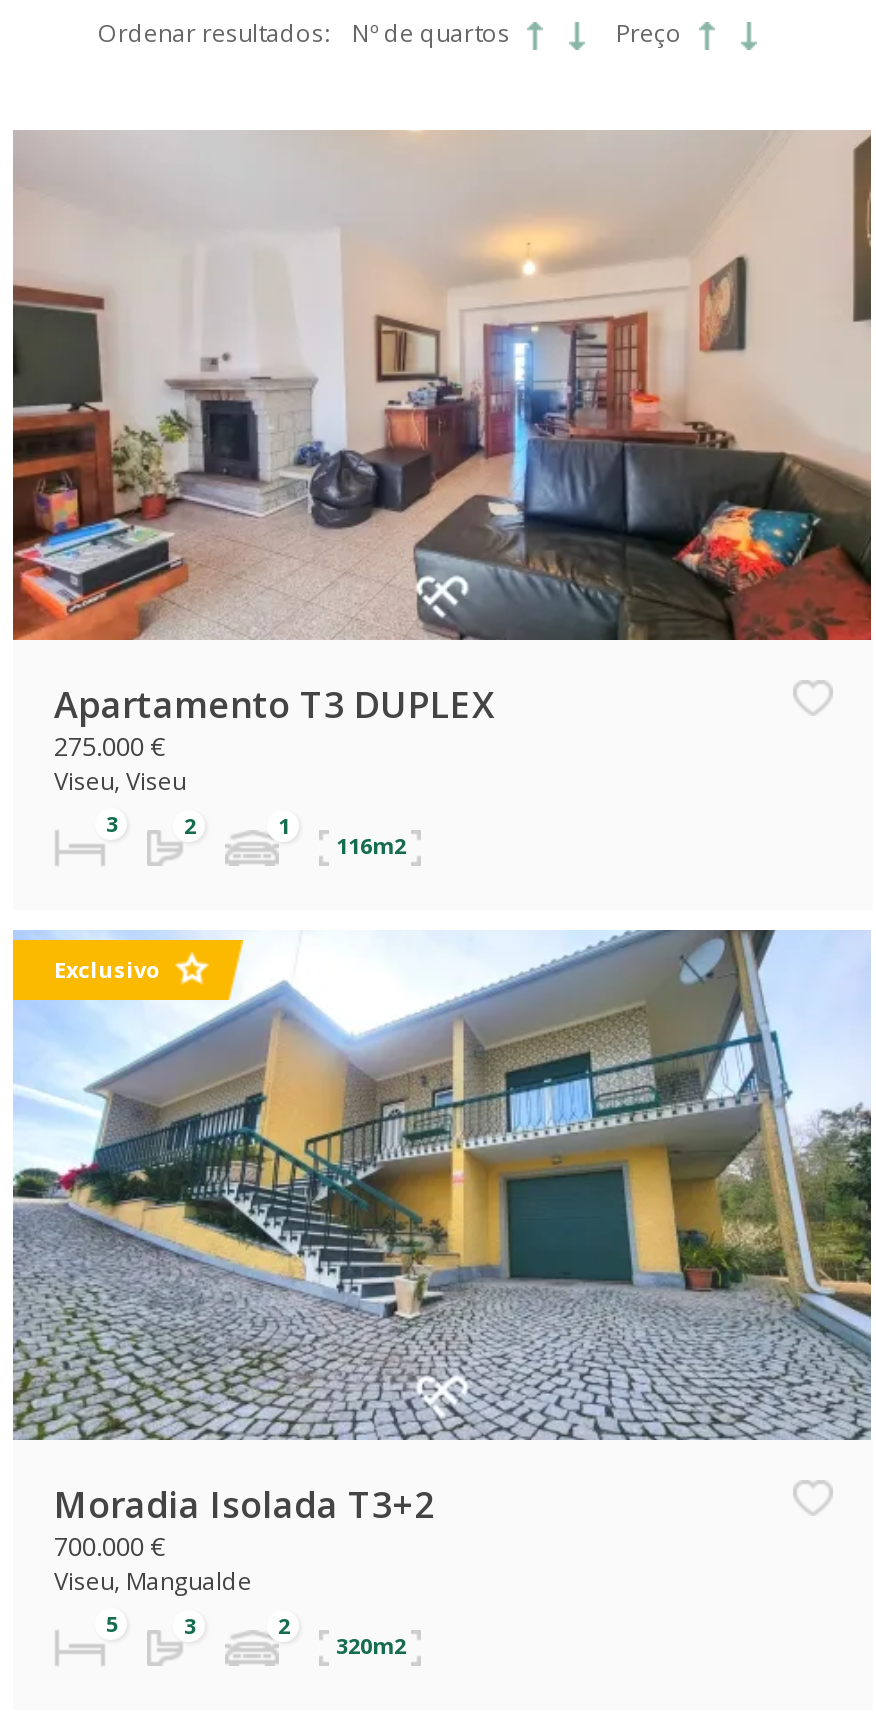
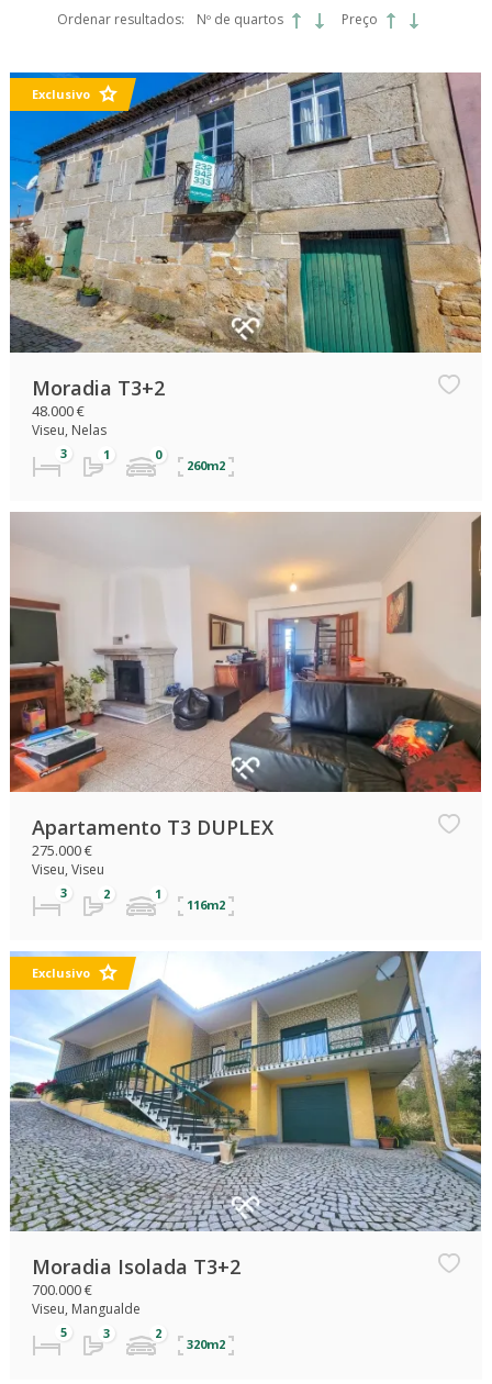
none -> [9,71,482,354] [image] | Exclusivo
none -> [32,375,229,474] Moradia T3+2 | 48.000 € | Viseu, Nelas | 260m2

